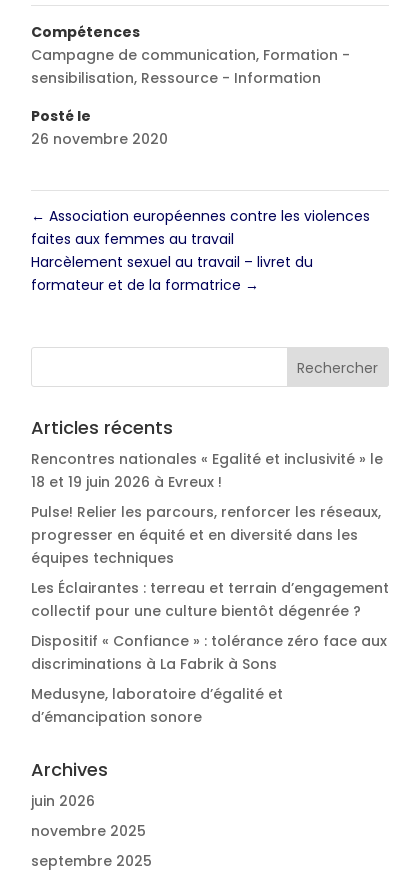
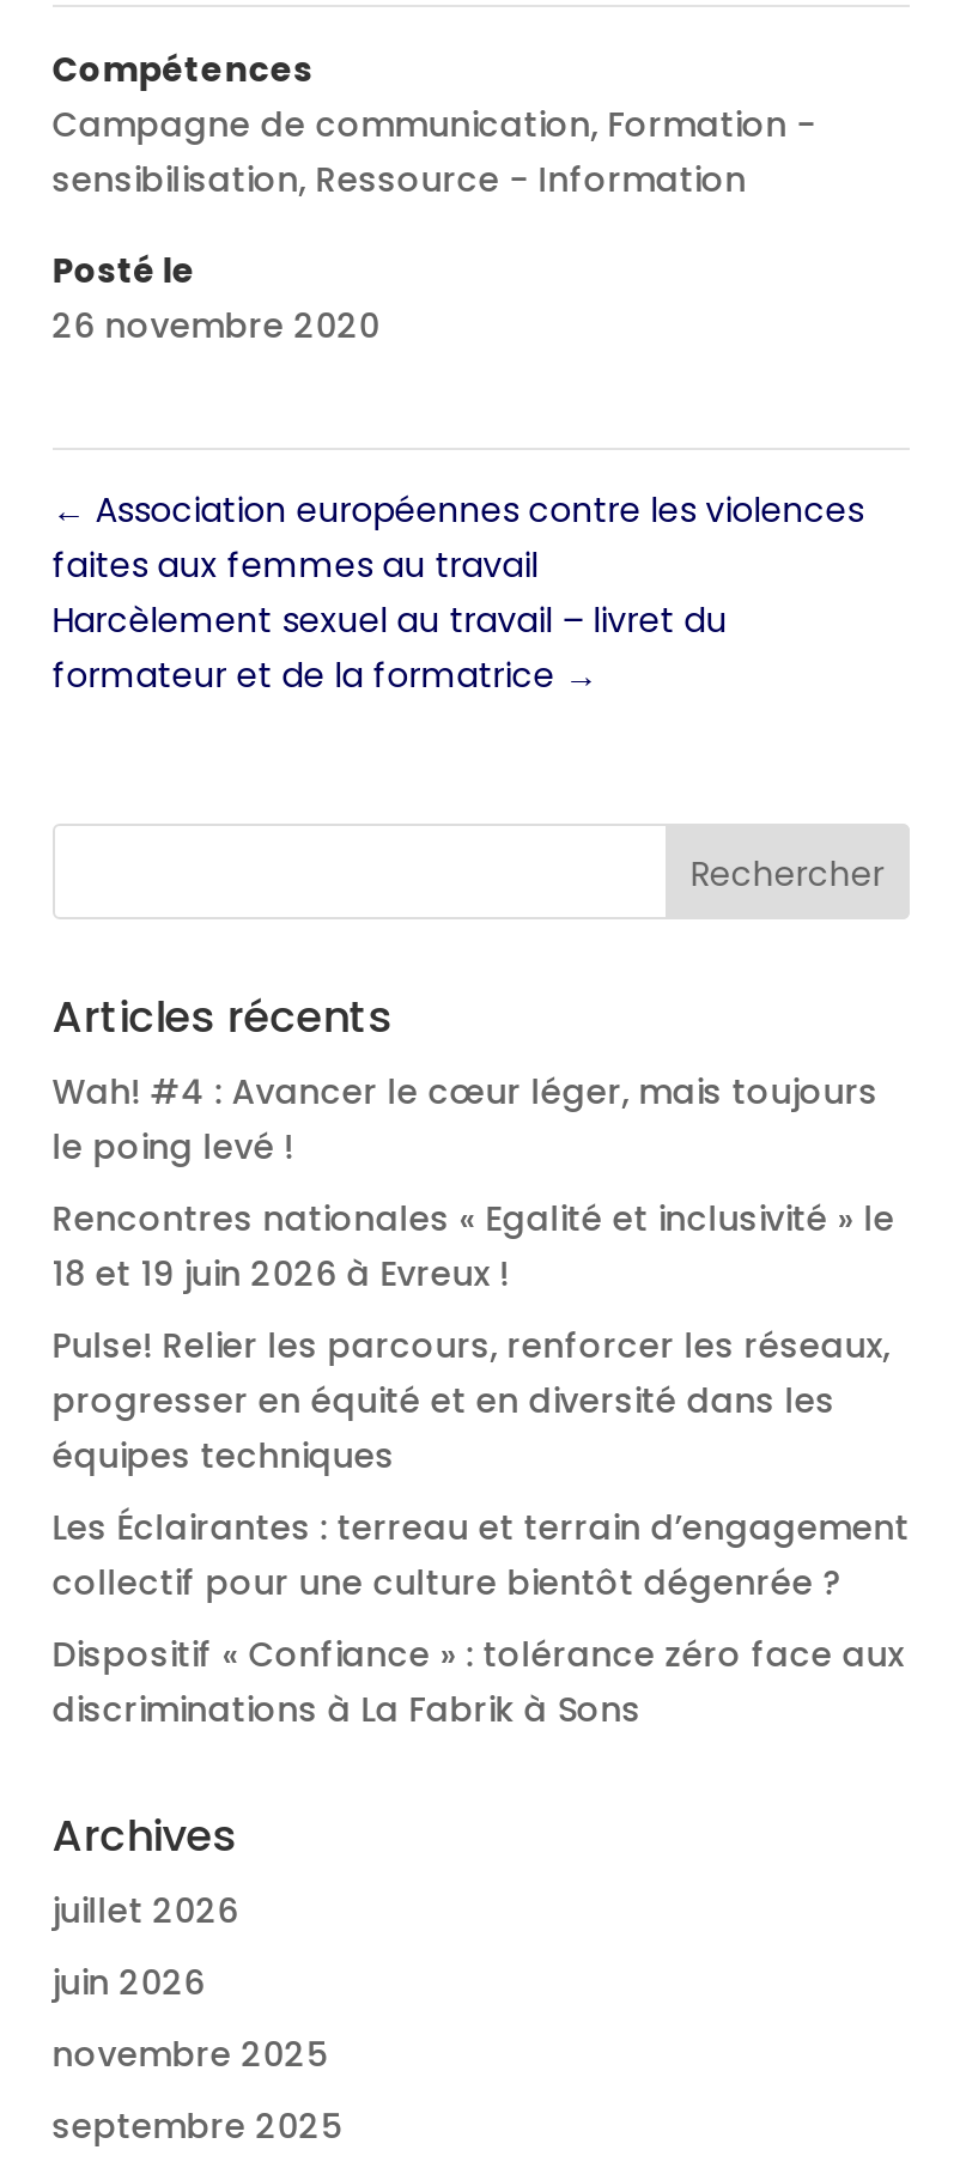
none -> [52,1068,878,1171] Wah! #4 : Avancer le cœur léger, mais toujours | le poing levé !
moved [31,449,389,674] -> [52,1194,909,1733]: Rencontres nationales « Egalité et inclusivité » le | 18 et 19 juin 2026 à Evreux ! | Pulse! Relier les parcours, renforcer les réseaux, | ... | Dispositif « Confiance » : tolérance zéro face aux | discriminations à La Fabrik à Sons
[31,684,283,727] Medusyne, laboratoire d’égalité et | d’émancipation sonore -> none
none -> [52,1886,239,1934] juillet 2026

